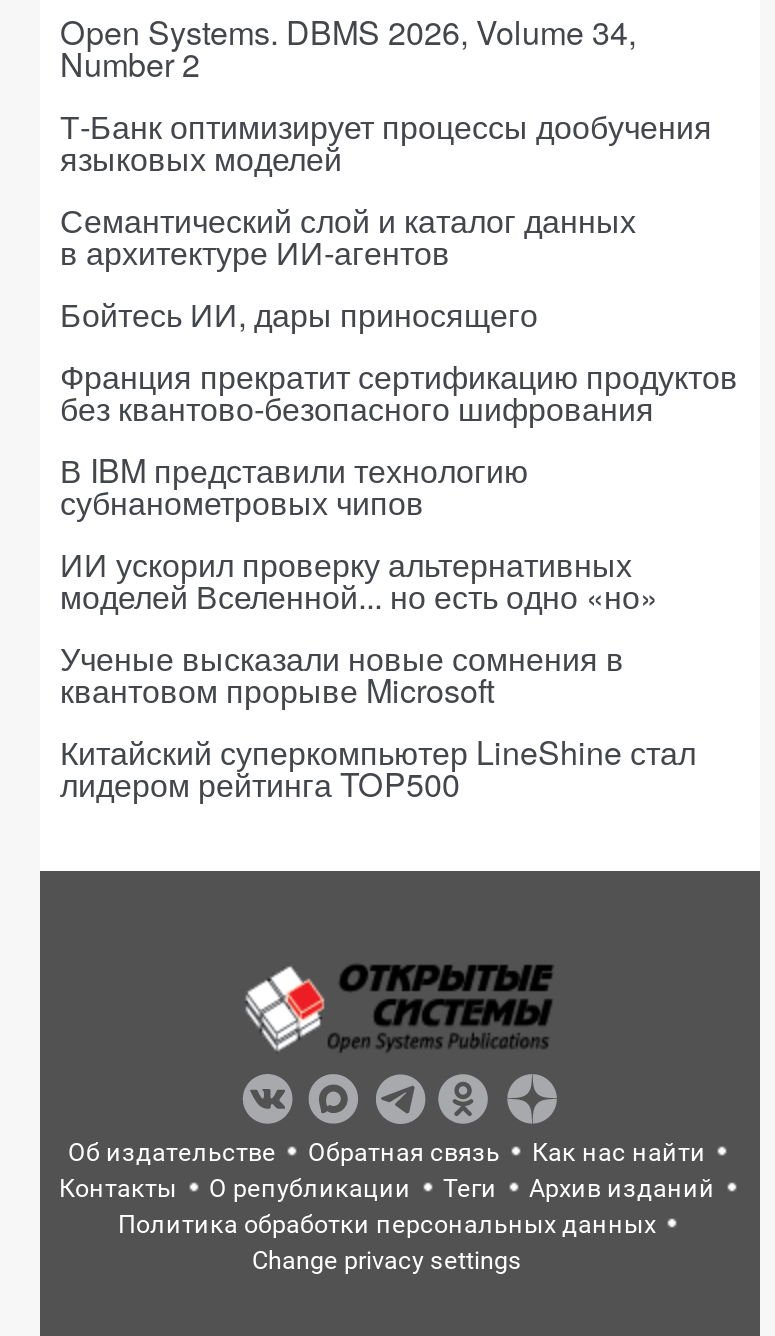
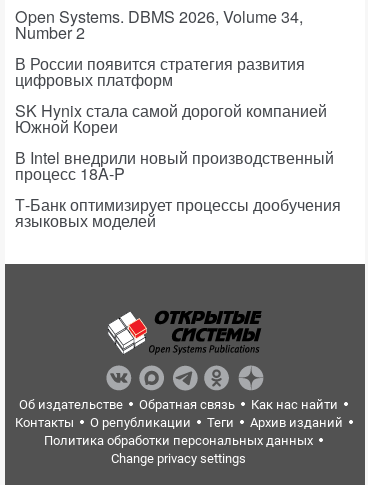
none -> [15,52,334,185] В России появится стратегия развития | цифровых платформ | SK Hynix стала самой дорогой компанией | Южной Кореи | В Intel внедрили новый производственный | процесс 18A-P
moved [60,103,712,181] -> [15,193,341,232]: Т-Банк оптимизирует процессы дообучения | языковых моделей
[60,197,738,807] Семантический слой и каталог данных | в архитектуре ИИ-агентов | Бойтесь ИИ, дары приносящего | Франция прекратит сертификацию продуктов | без квантово-безопасного шифрования | В IBM представили технологию | субнанометровых чипов | ИИ ускорил проверку альтернативных | моделей Вселенной... но есть одно «но» | Ученые высказали новые сомнения в | квантовом прорыве Microsoft | Китайский суперкомпьютер LineShine стал | лидером рейтинга TOP500 -> none

